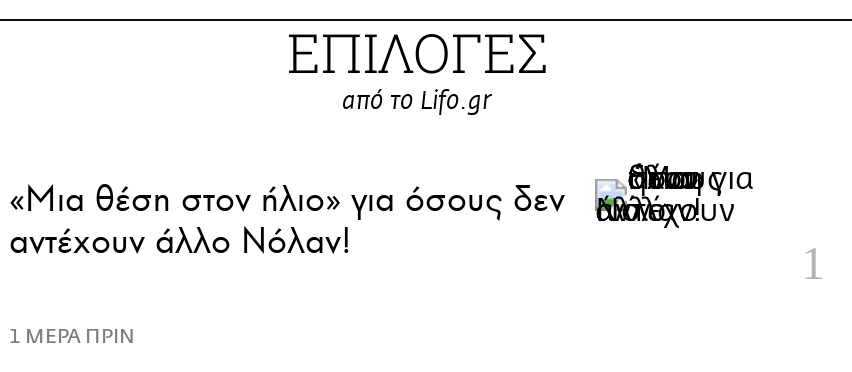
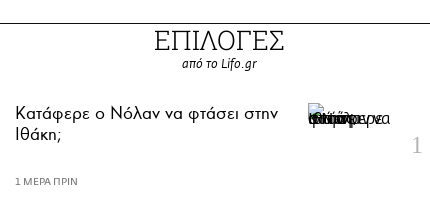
[9,161,757,262] [image] | «Μια θέση στον ήλιο» για όσους δεν | αντέχουν άλλο Νόλαν! -> [15,95,391,145] [image] | Κατάφερε ο Νόλαν να φτάσει στην | Ιθάκη;

